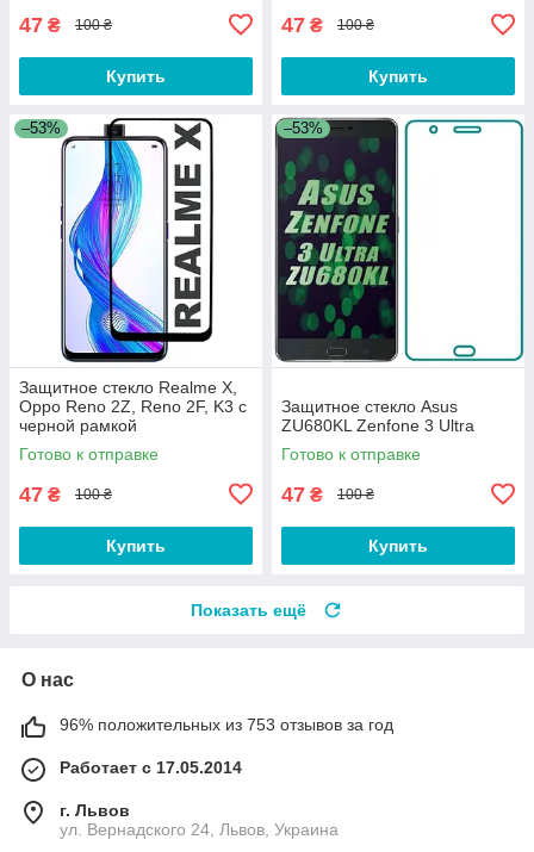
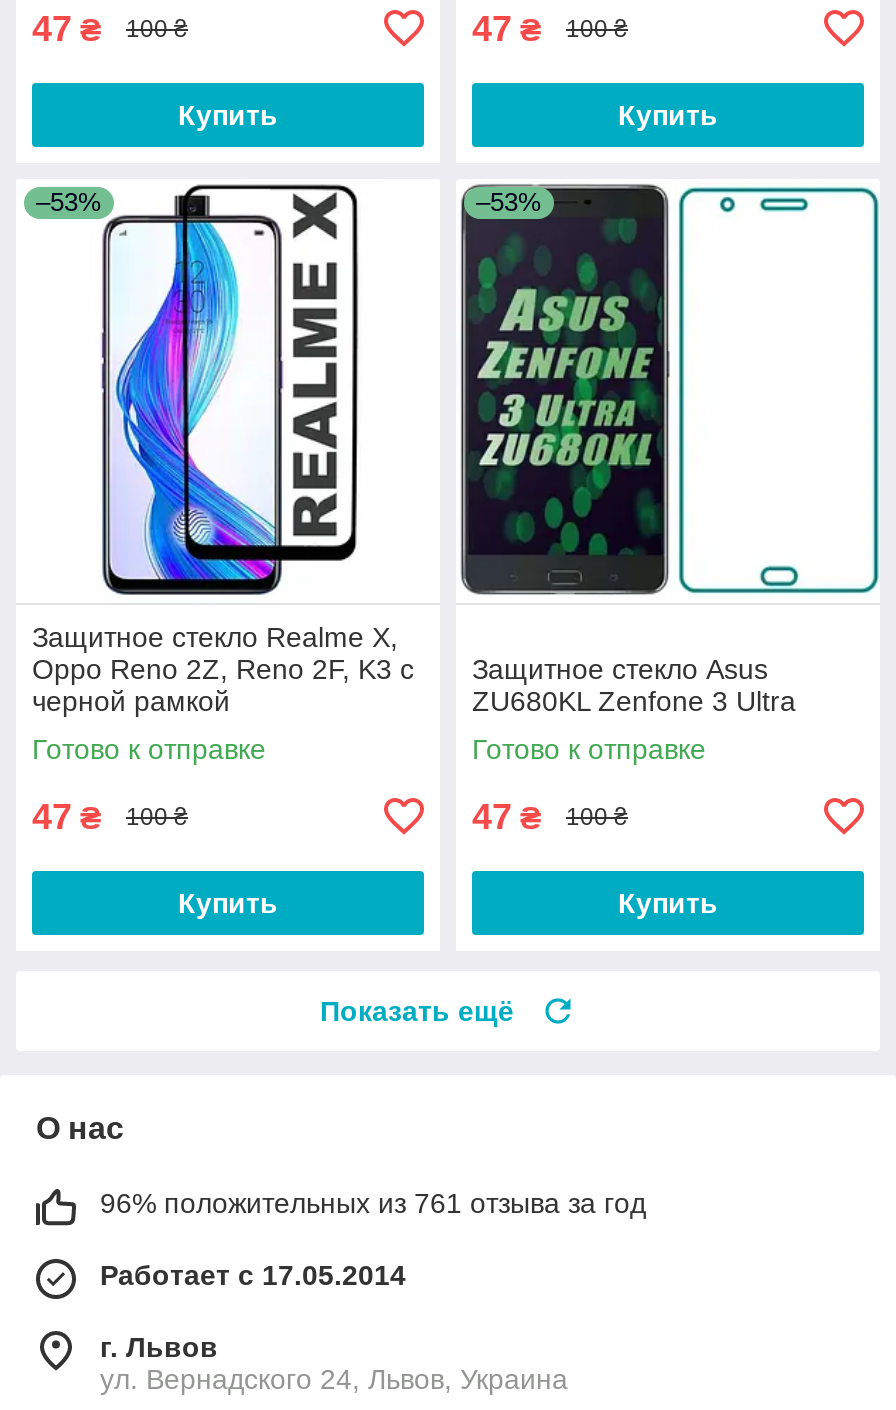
[60,715,393,734] 96% положительных из 753 отзывов за год -> [100,1187,646,1219] 96% положительных из 761 отзыва за год

